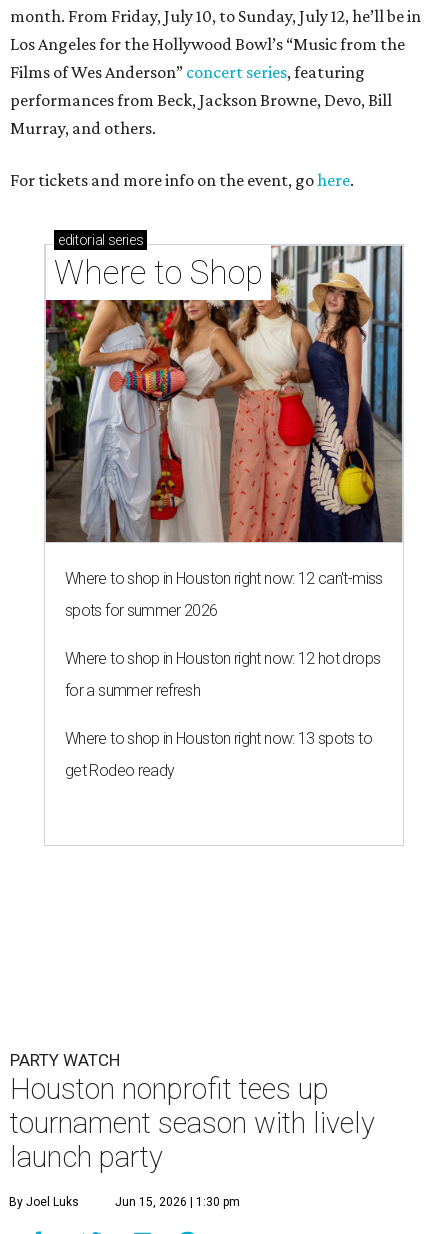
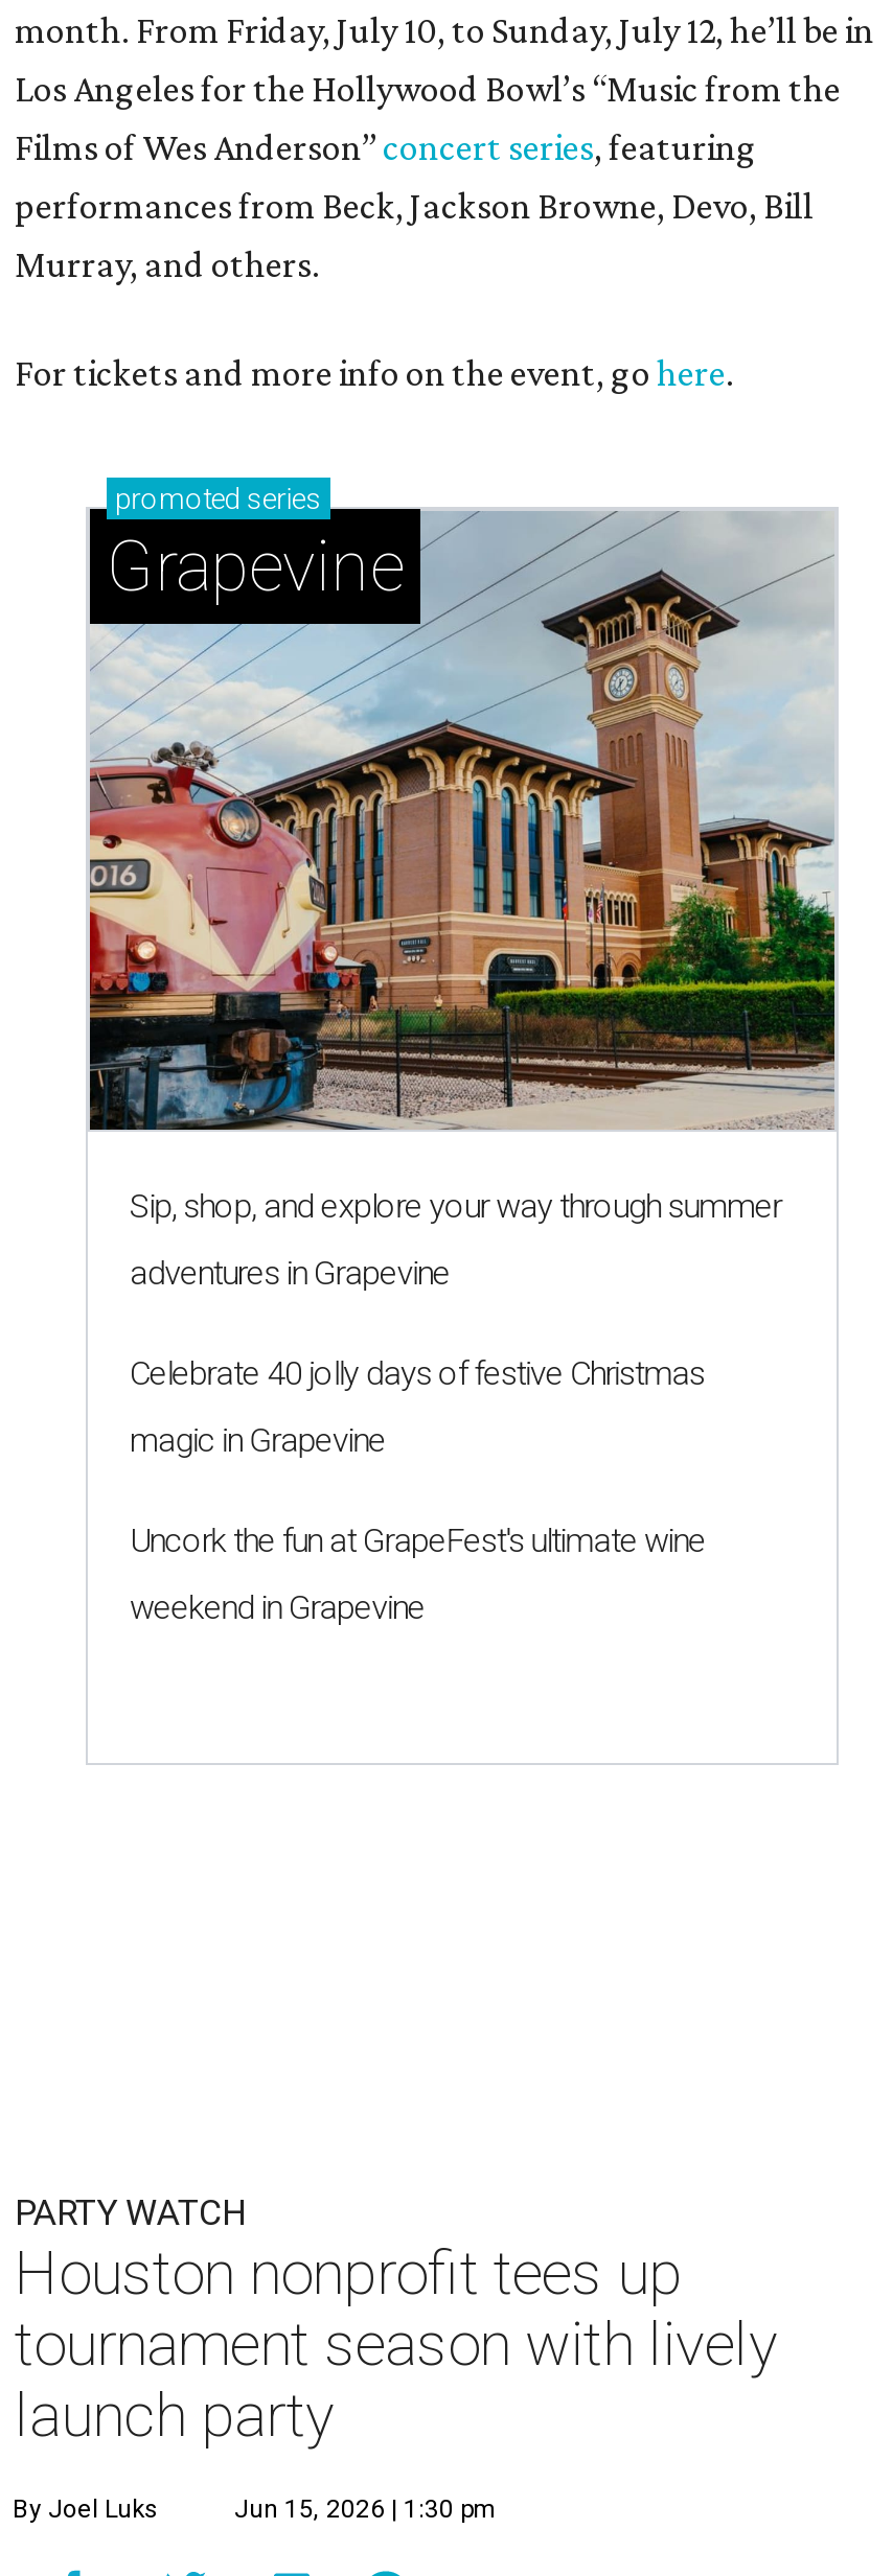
[45,232,403,543] [image] | editorial series | Where to Shop -> [88,483,834,1130] [image] | promoted series | Grapevine
[65,569,383,588] Where to shop in Houston right now: 12 can't-miss -> [130,1187,781,1227] Sip, shop, and explore your way through summer
[65,601,218,620] spots for summer 2026 -> [130,1254,450,1294] adventures in Grapevine
[65,649,380,668] Where to shop in Houston right now: 12 hot drops -> [130,1354,704,1394] Celebrate 40 jolly days of festive Christmas
[65,681,200,700] for a summer refresh -> [130,1421,386,1461] magic in Grapevine
[65,729,372,748] Where to shop in Houston right now: 13 spots to -> [130,1521,706,1561] Uncork the fun at GrapeFest's ultimate wine
[65,761,174,780] get Rodeo ready -> [130,1588,425,1628] weekend in Grapevine

